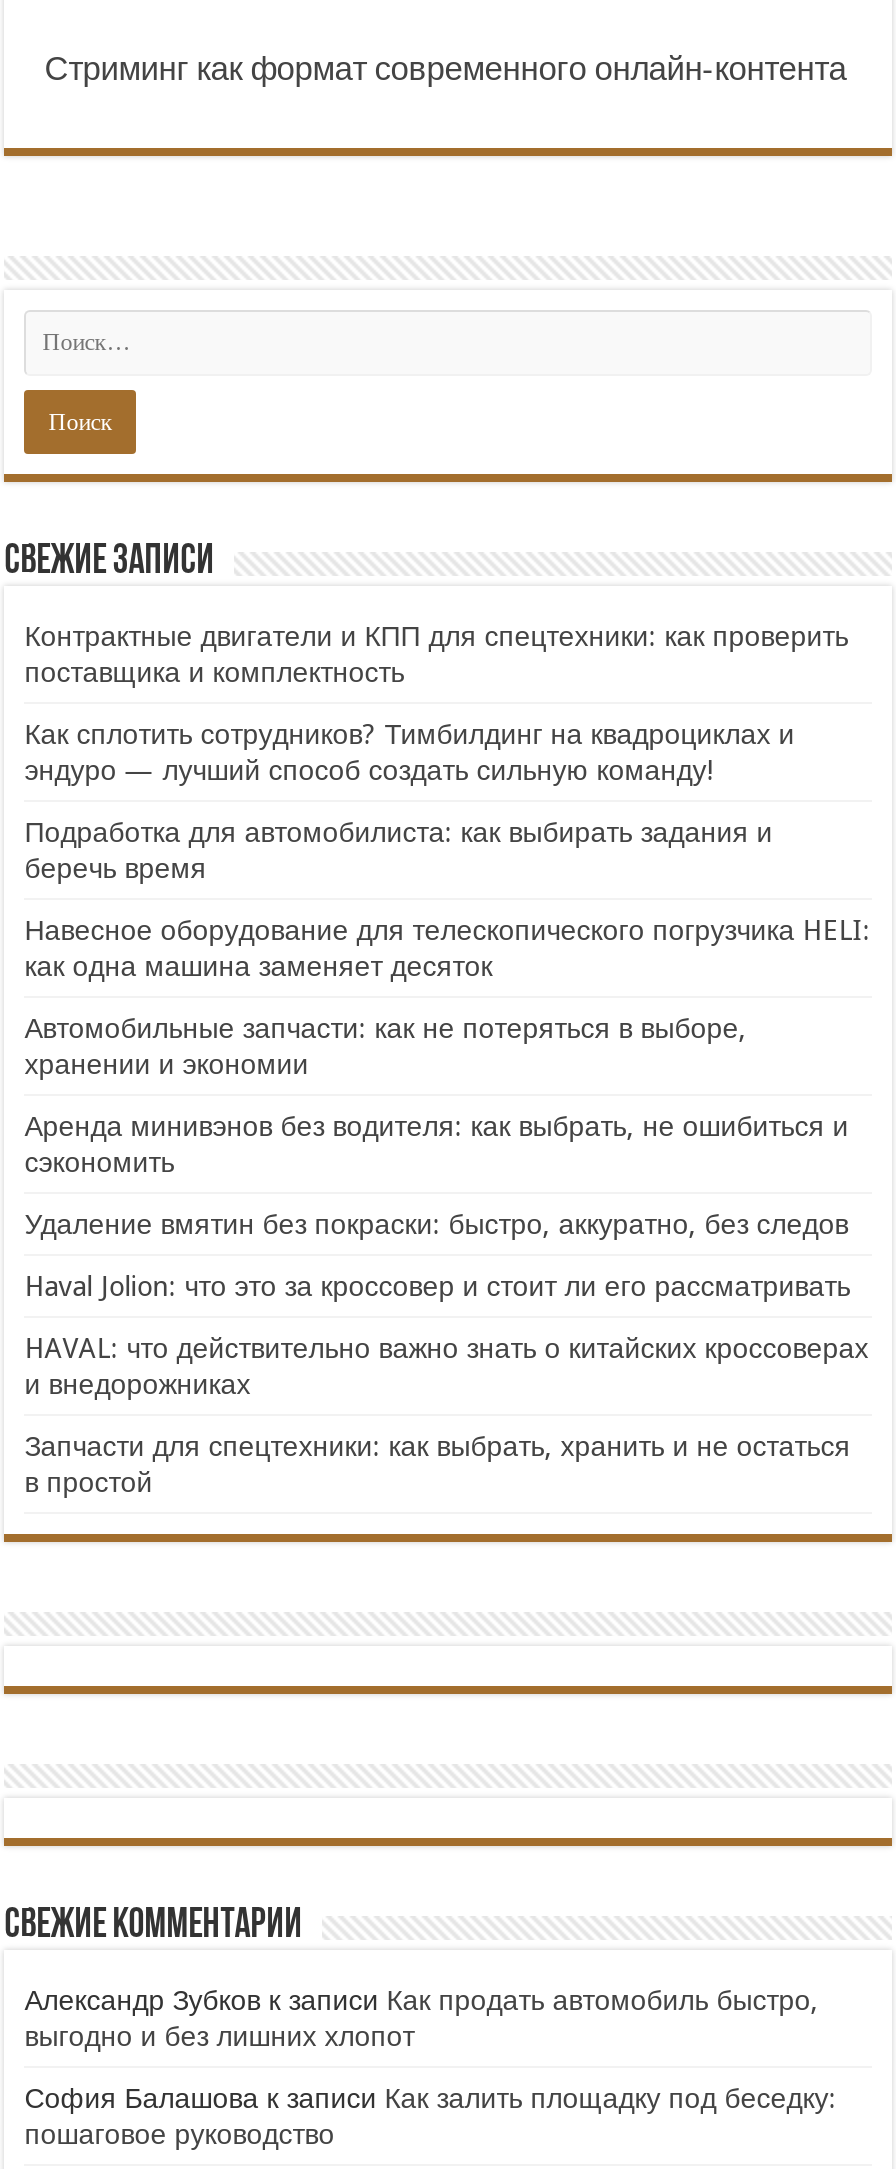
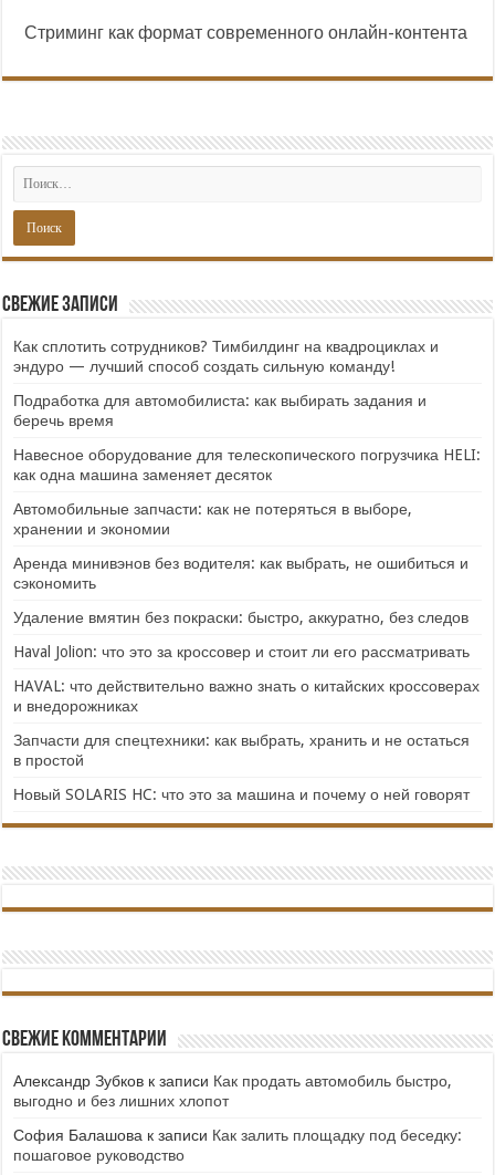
[24,620,848,688] Контрактные двигатели и КПП для спецтехники: как проверить | поставщика и комплектность -> none
moved [24,718,870,1498] -> [13,337,481,769]: Как сплотить сотрудников? Тимбилдинг на квадроциклах и | эндуро — лучший способ создать сильную команду! | Подработка для автомобилиста: как выбирать задания и | ... | Запчасти для спецтехники: как выбрать, хранить и не остаться | в простой
none -> [13,786,470,803] Новый SOLARIS HC: что это за машина и почему о ней говорят

